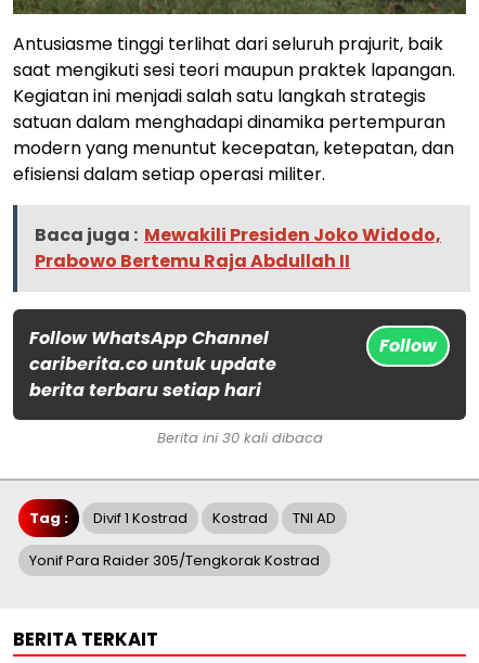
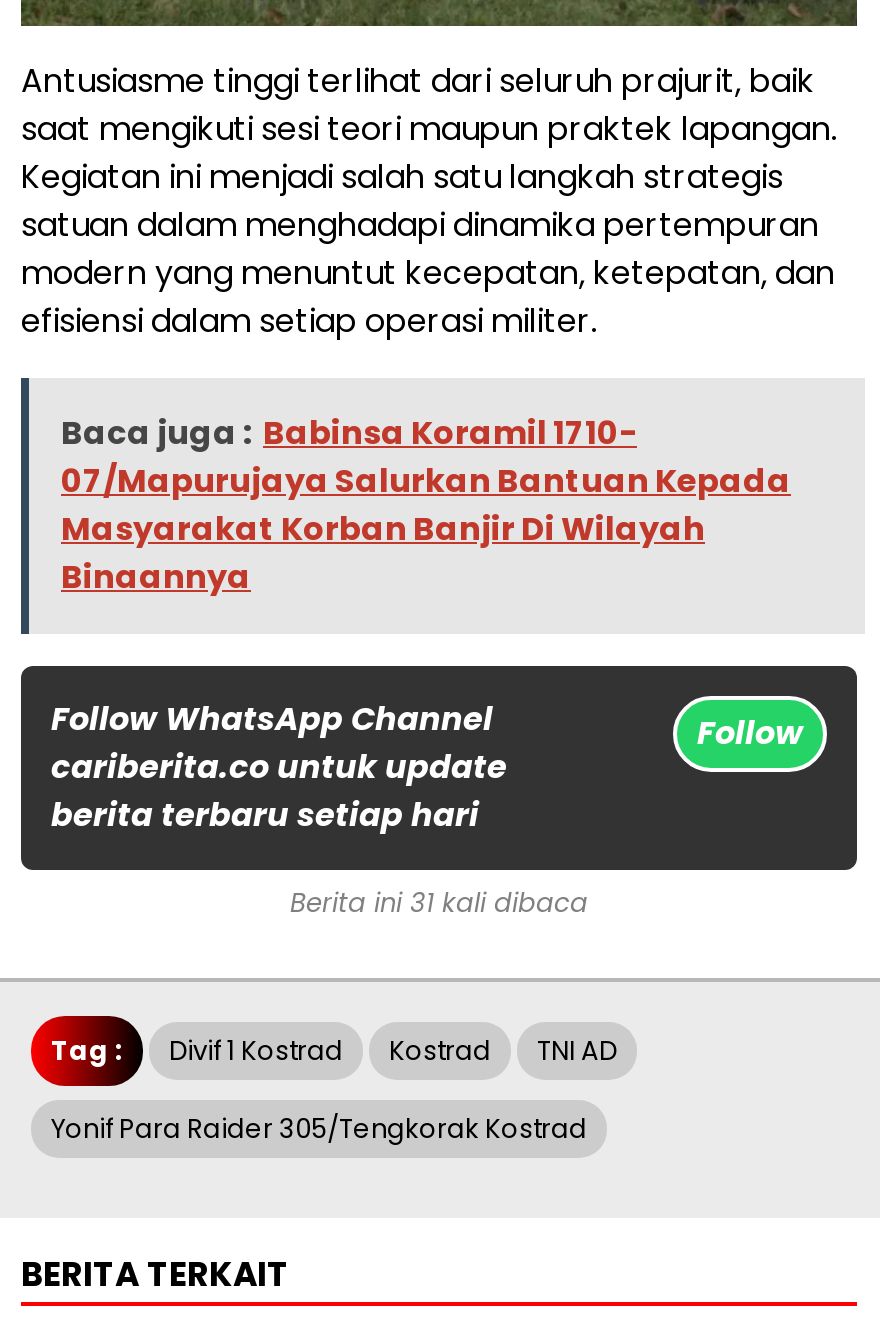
[35,223,441,274] Baca juga : Mewakili Presiden Joko Widodo, | Prabowo Bertemu Raja Abdullah II -> [61,411,791,601] Baca juga : Babinsa Koramil 1710- | 07/Mapurujaya Salurkan Bantuan Kepada | Masyarakat Korban Banjir Di Wilayah | Binaannya
[157,428,322,449] Berita ini 30 kali dibaca -> [290,885,588,923] Berita ini 31 kali dibaca

